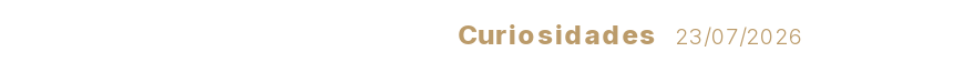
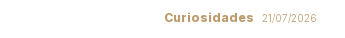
[458,17,804,50] Curiosidades 23/07/2026 -> [164,10,317,25] Curiosidades 21/07/2026

